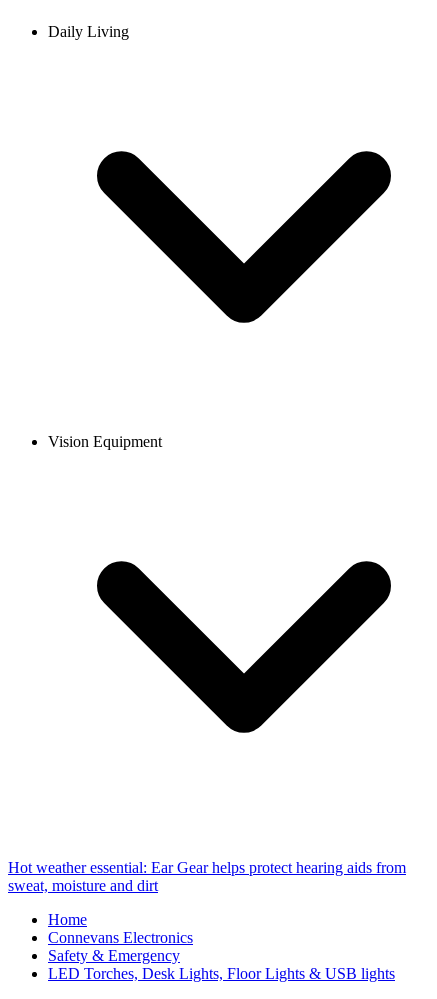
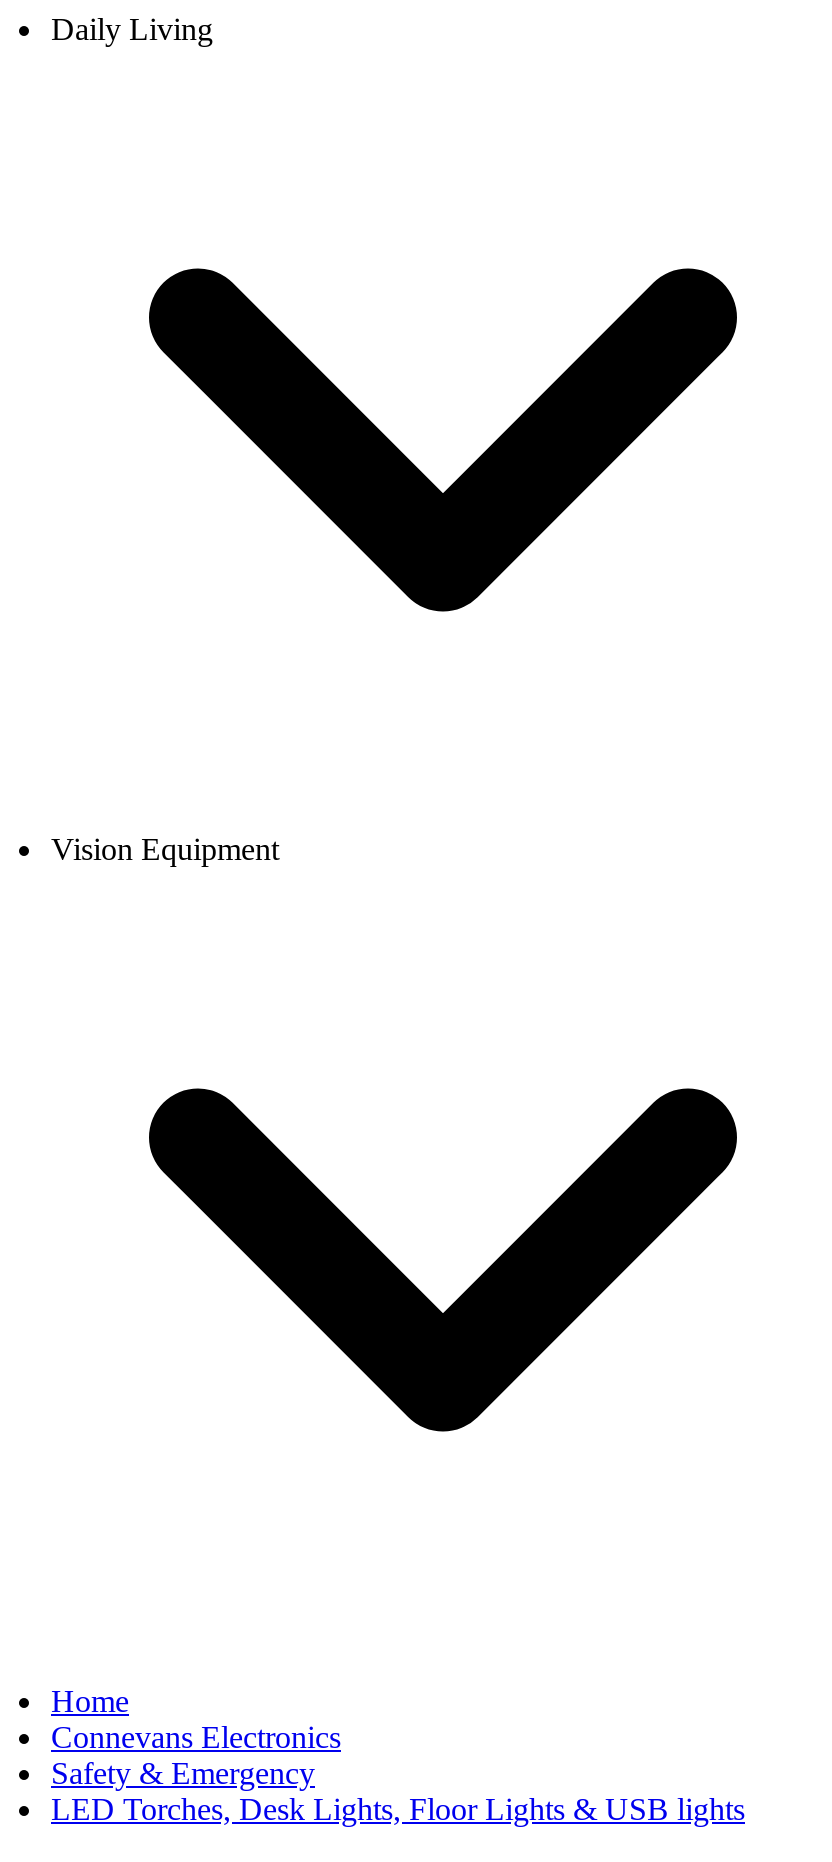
[8,859,406,894] Hot weather essential: Ear Gear helps protect hearing aids from | sweat, moisture and dirt -> none

